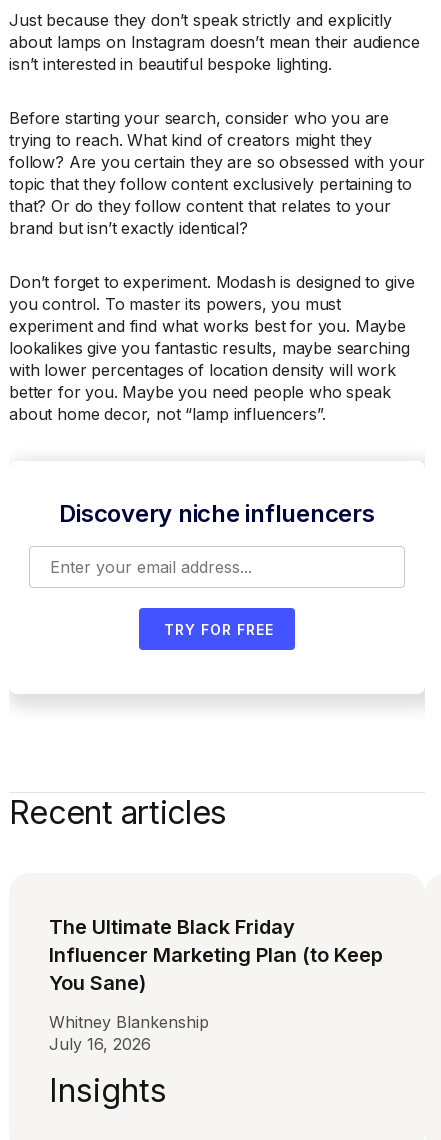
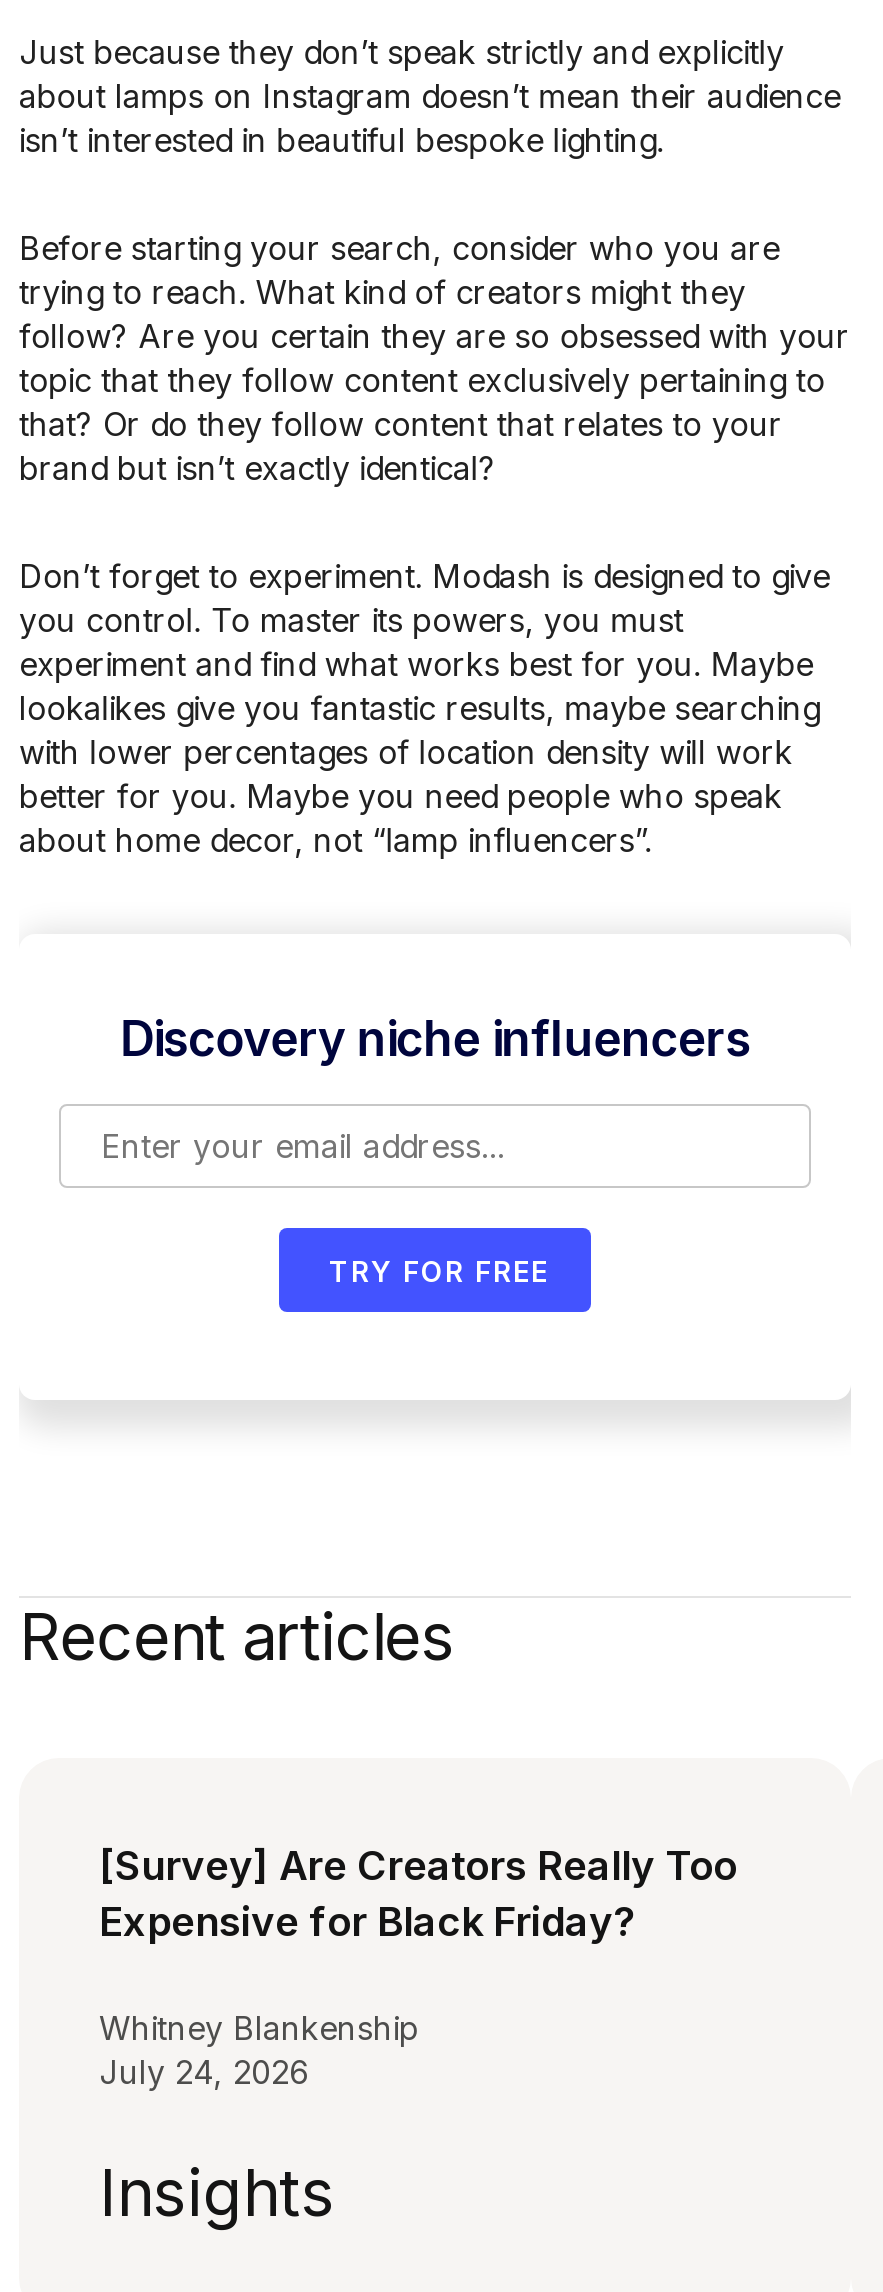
[49,915,383,995] The Ultimate Black Friday | Influencer Marketing Plan (to Keep | You Sane) -> [99,1842,737,1946] [Survey] Are Creators Really Too | Expensive for Black Friday?
[49,1034,151,1054] July 16, 2026 -> [99,2052,309,2092] July 24, 2026

